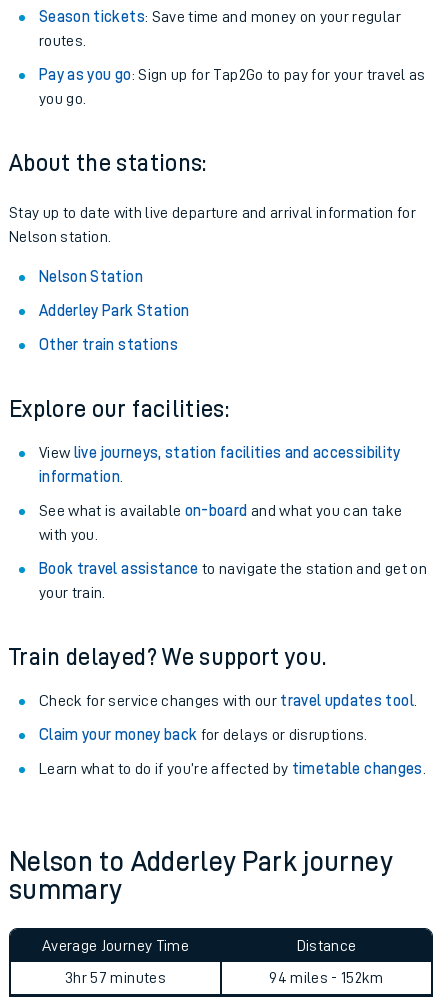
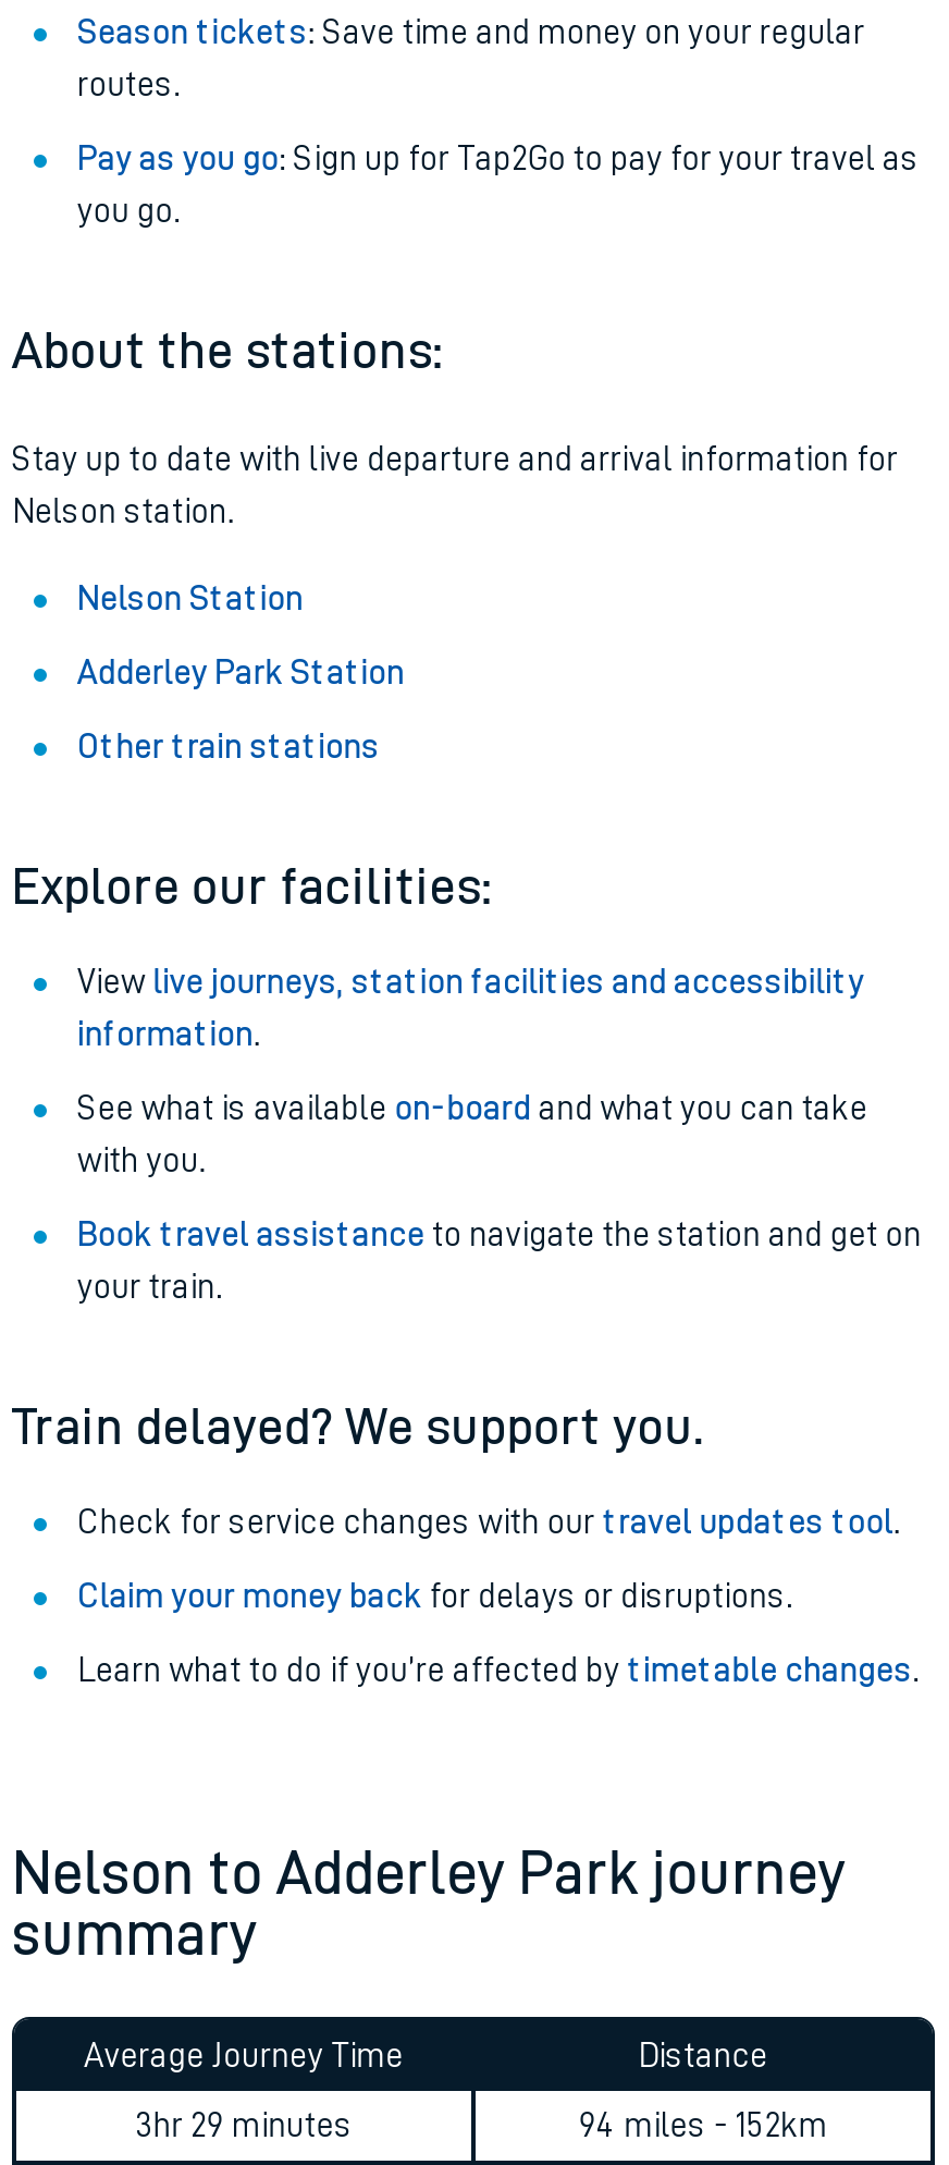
[65,970,166,986] 3hr 57 minutes -> [135,2108,353,2143] 3hr 29 minutes

